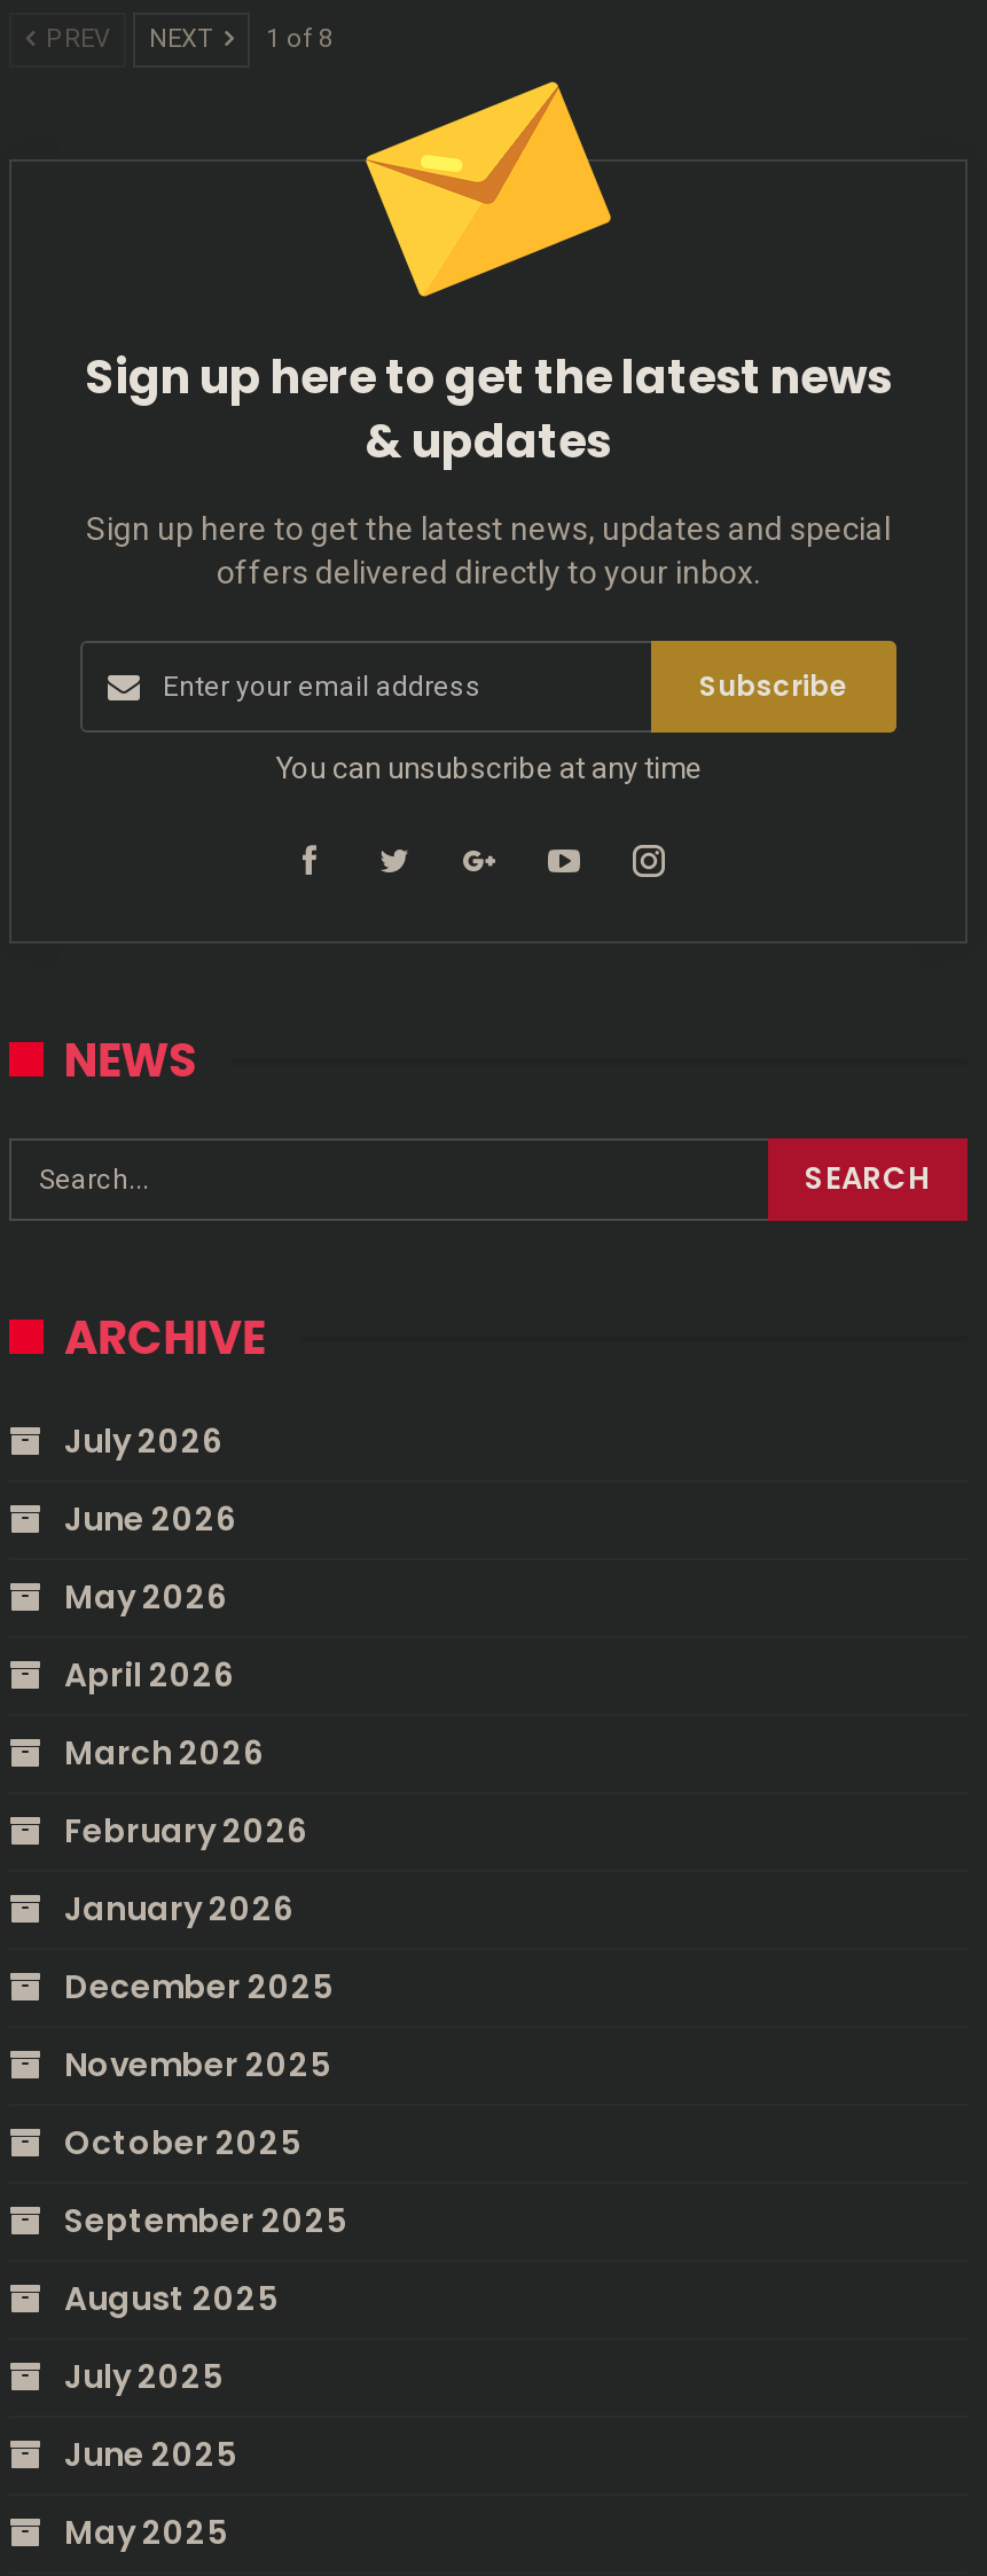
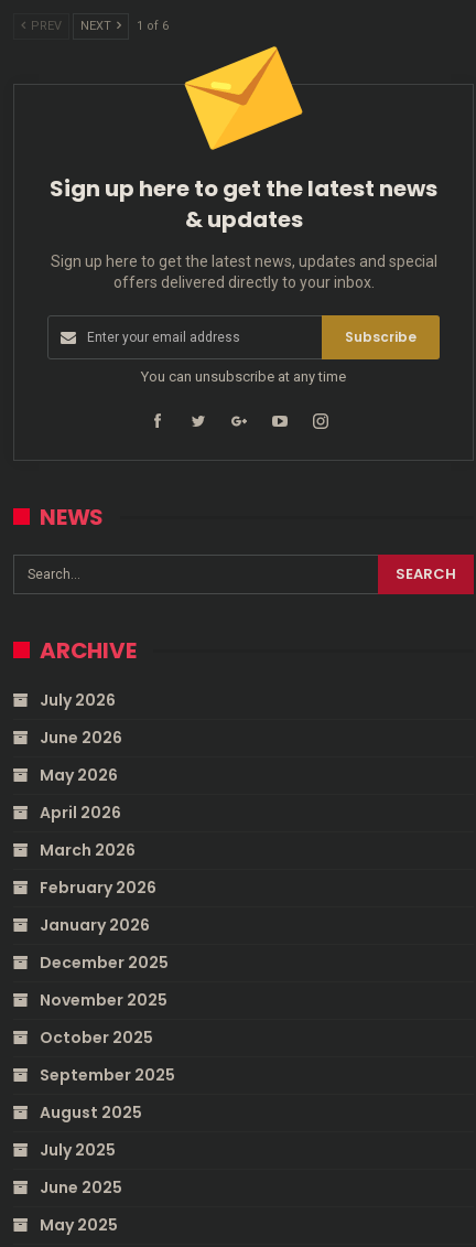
[39,24,332,53] PREV NEXT 1 of 8 -> [28,19,169,33] PREV NEXT 1 of 6

